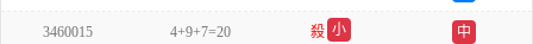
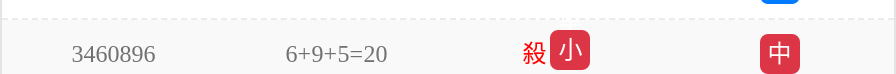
[43,24,93,40] 3460015 -> [72,40,156,68] 3460896
[170,24,231,40] 4+9+7=20 -> [286,40,388,68] 6+9+5=20

